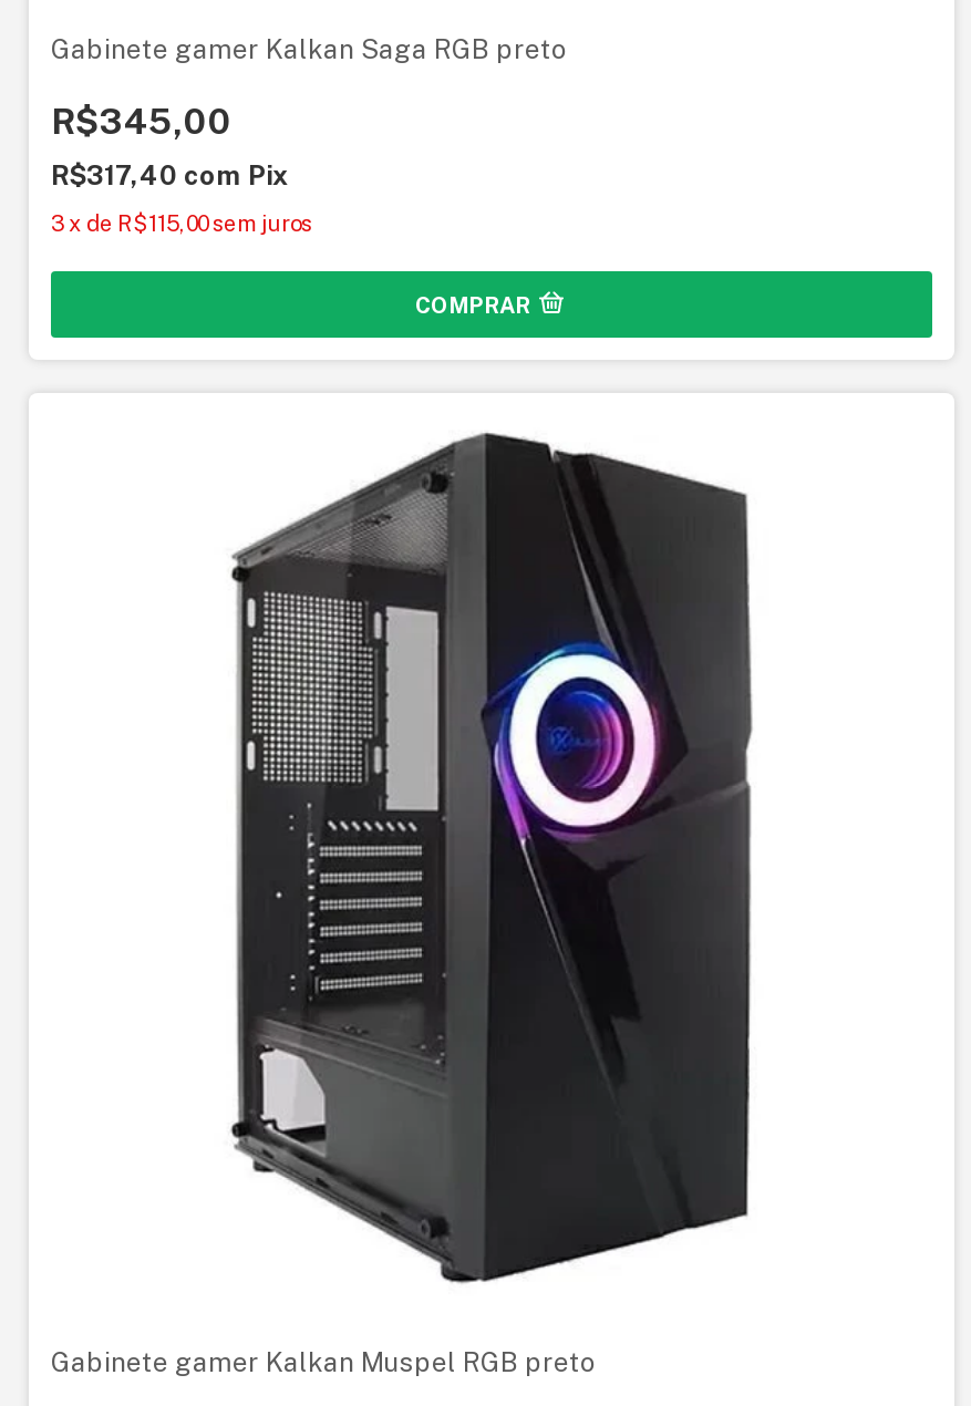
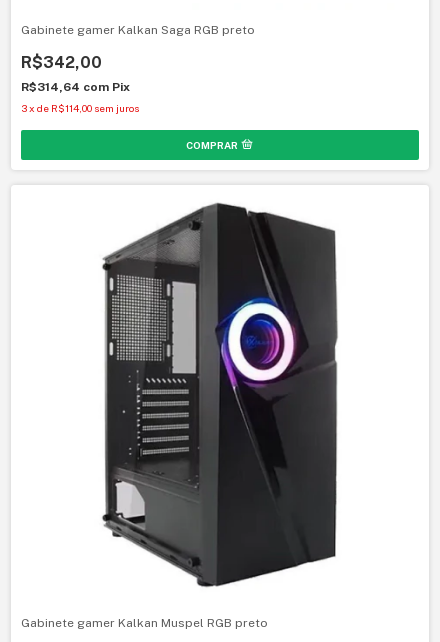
[51,101,288,192] R$345,00 | R$317,40 com Pix -> [21,53,130,94] R$342,00 | R$314,64 com Pix
[51,209,312,236] 3 x de R$115,00 sem juros -> [21,102,139,114] 3 x de R$114,00 sem juros

